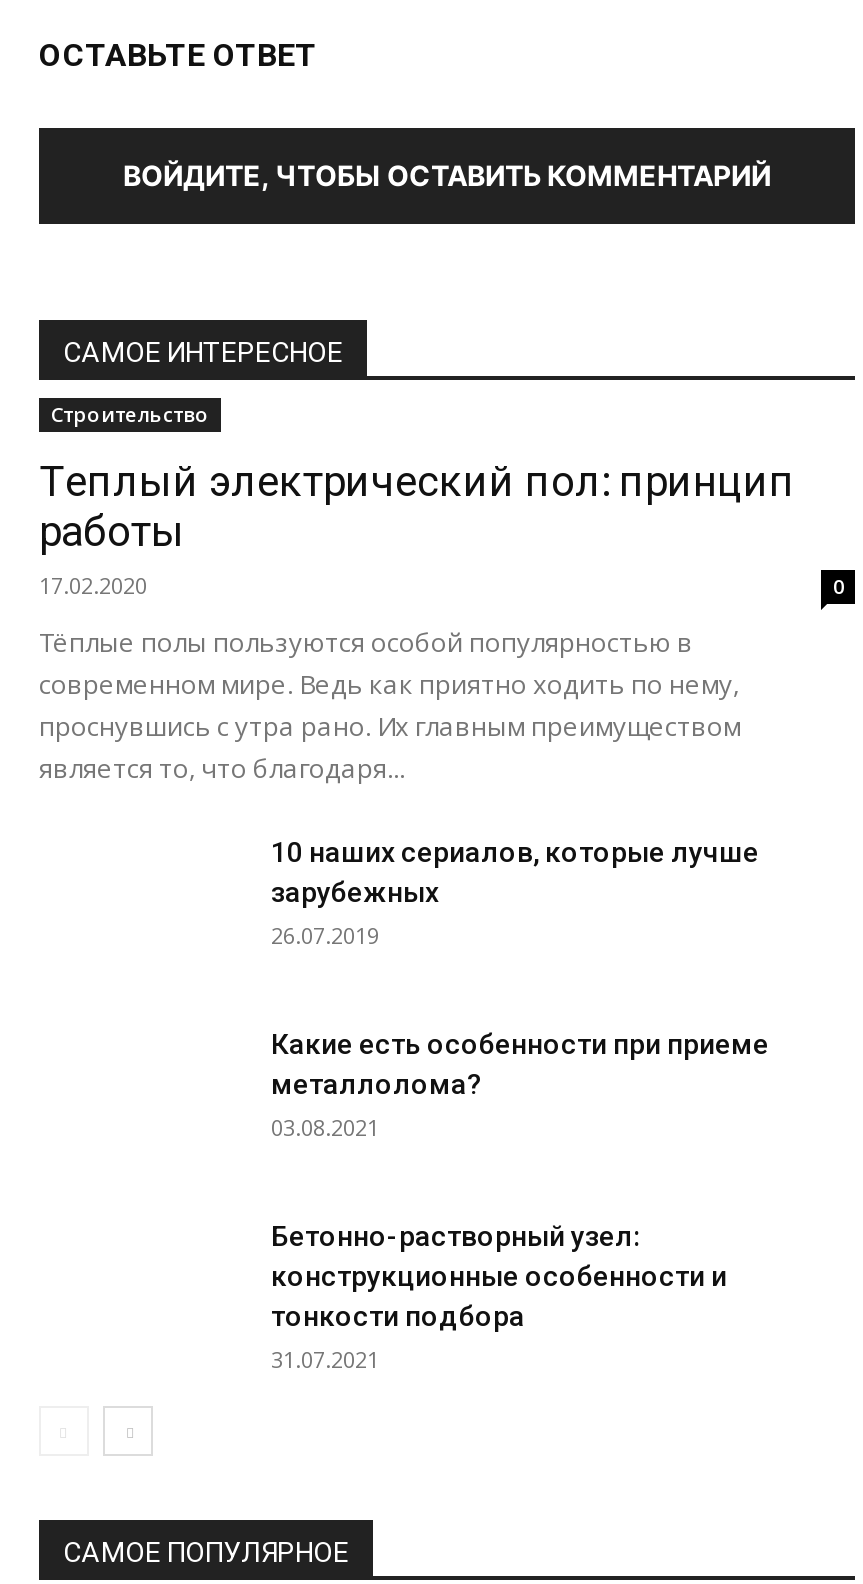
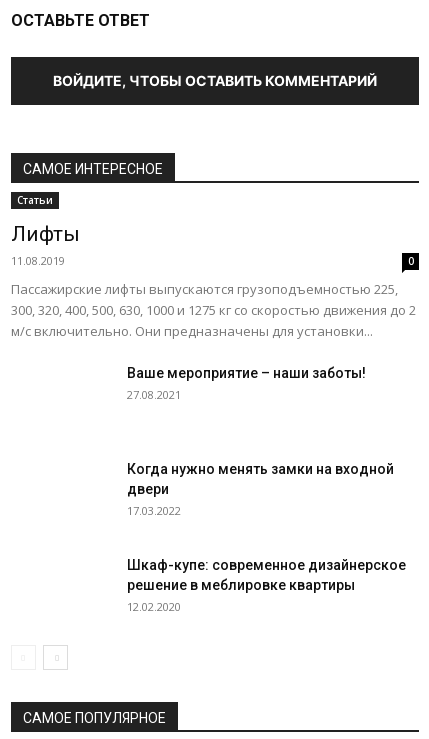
[51,400,209,428] Строительство -> [17,193,53,207] Статьи
[39,458,795,600] Теплый электрический пол: принцип | работы | 17.02.2020 -> [11,222,80,268] Лифты | 11.08.2019
[39,624,741,786] Тёплые полы пользуются особой популярностью в | современном мире. Ведь как приятно ходить по нему, | проснувшись с утра рано. Их главным преимуществом | является то, что благодаря... -> [11,280,416,340] Пассажирские лифты выпускаются грузоподъемностью 225, | 300, 320, 400, 500, 630, 1000 и 1275 кг со скоростью движения до 2 | м/с включительно. Они предназначены для установки...
[271,836,759,950] 10 наших сериалов, которые лучше | зарубежных | 26.07.2019 -> [127,365,366,402] Ваше мероприятие – наши заботы! | 27.08.2021
[271,1028,769,1142] Какие есть особенности при приеме | металлолома? | 03.08.2021 -> [127,461,394,518] Когда нужно менять замки на входной | двери | 17.03.2022
[271,1220,727,1374] Бетонно-растворный узел: | конструкционные особенности и | тонкости подбора | 31.07.2021 -> [127,557,406,614] Шкаф-купе: современное дизайнерское | решение в меблировке квартиры | 12.02.2020

